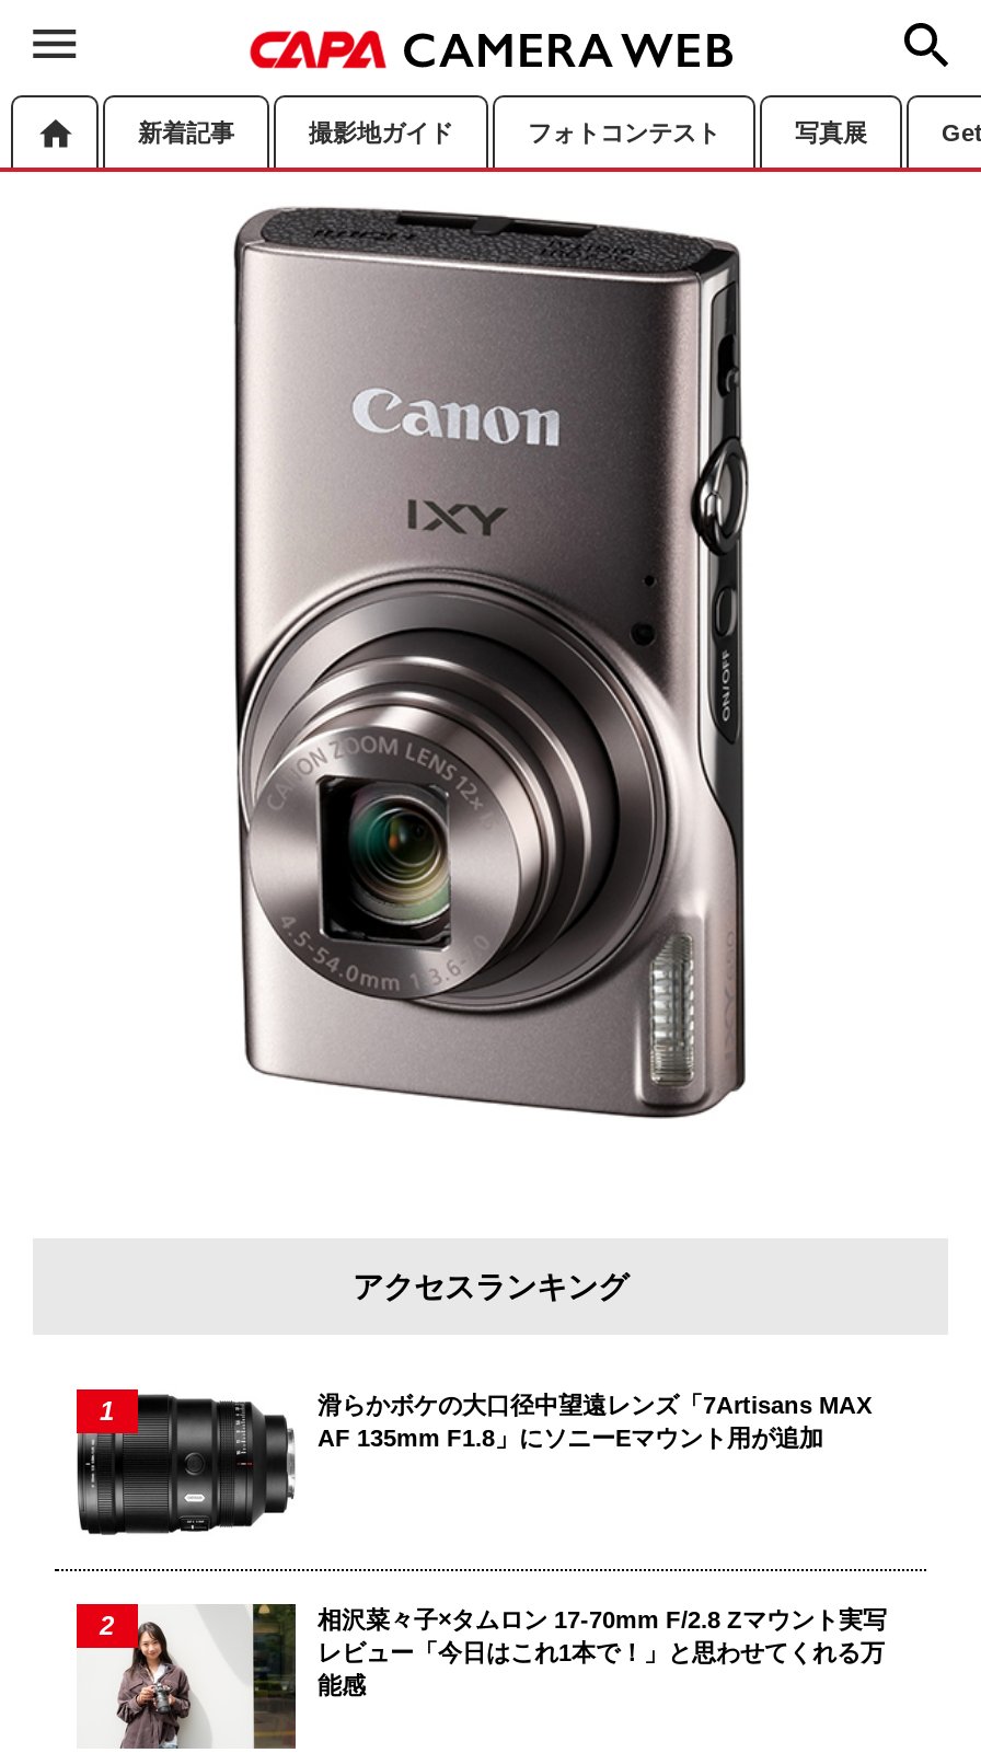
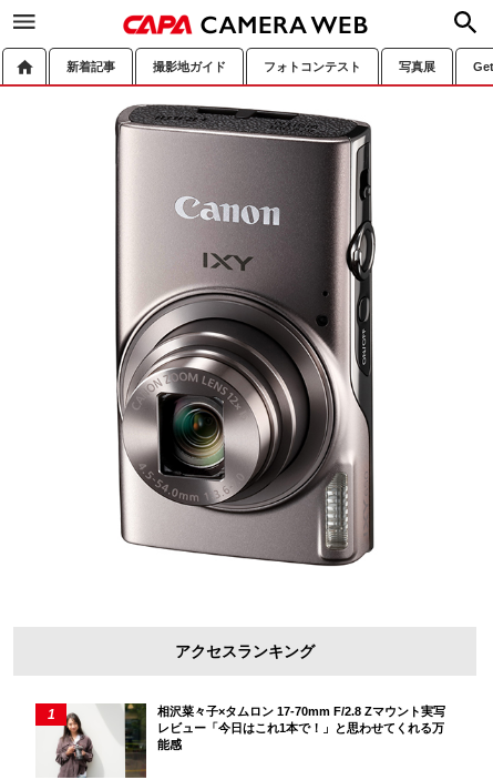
[77,1389,872,1536] [image] | 滑らかボケの大口径中望遠レンズ「7Artisans MAX | AF 135mm F1.8」にソニーEマウント用が追加 -> none

